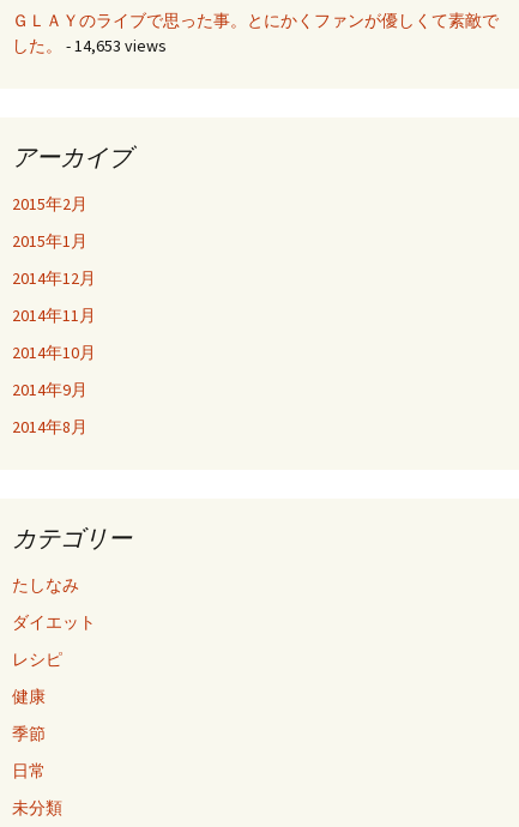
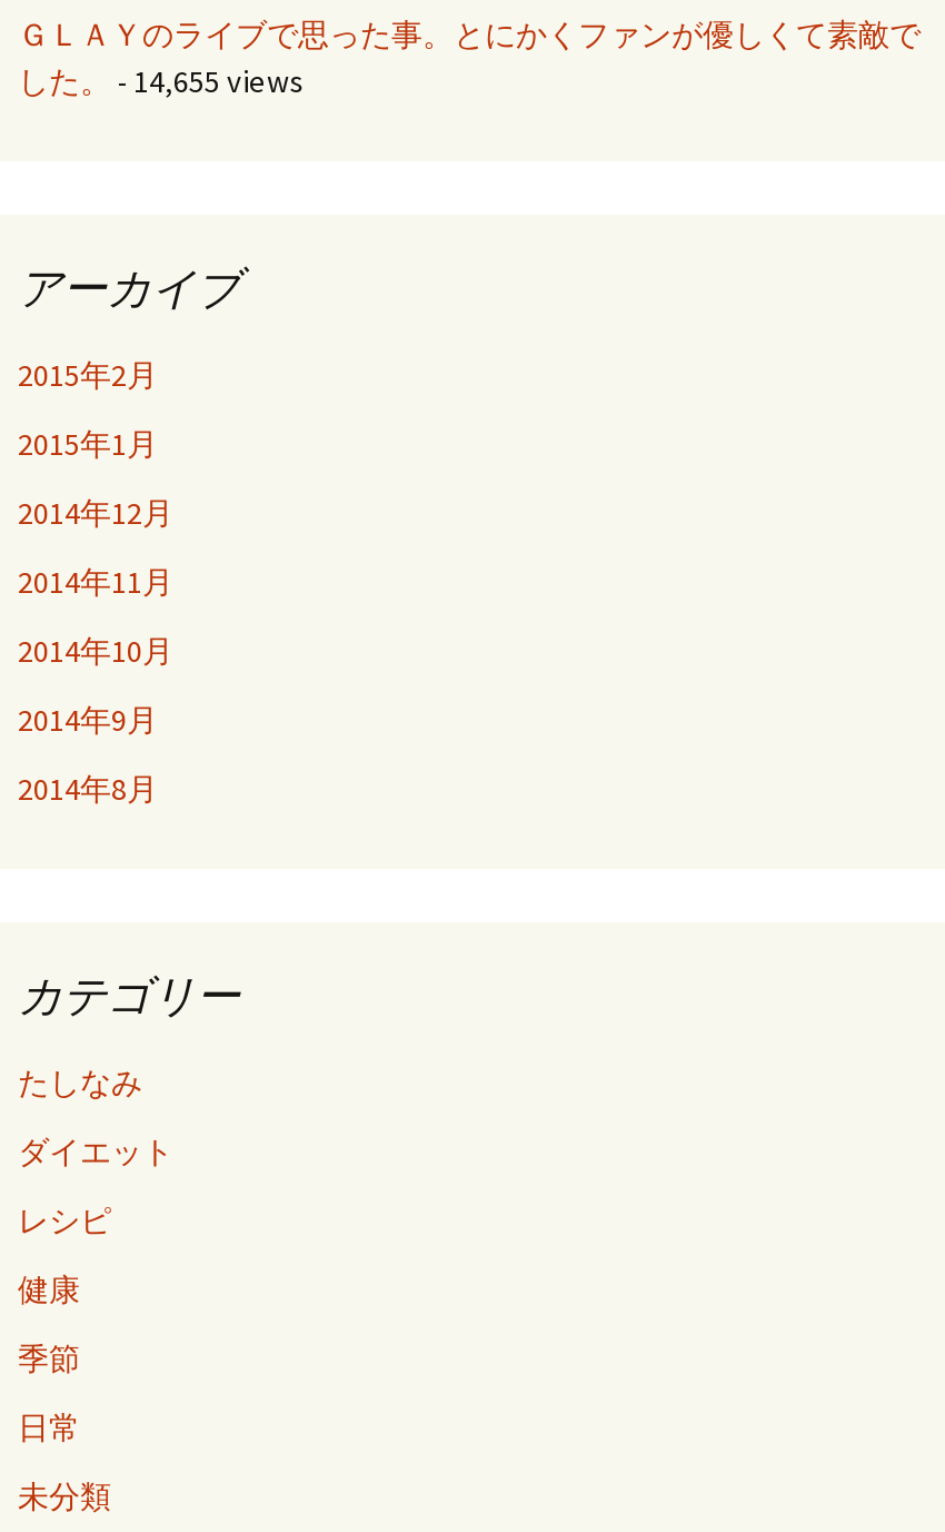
[12,35,167,56] した。- 14,653 views -> [18,61,305,101] した。- 14,655 views

